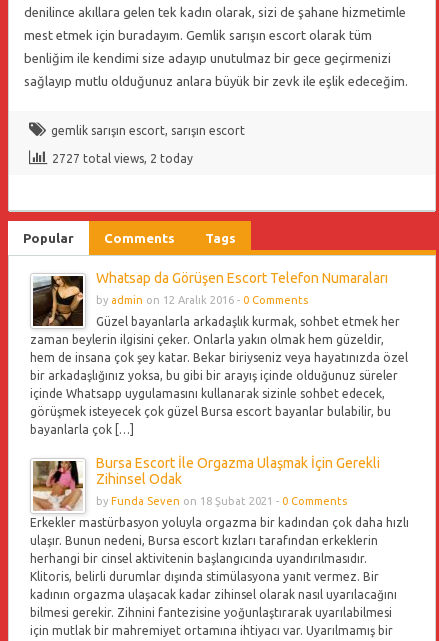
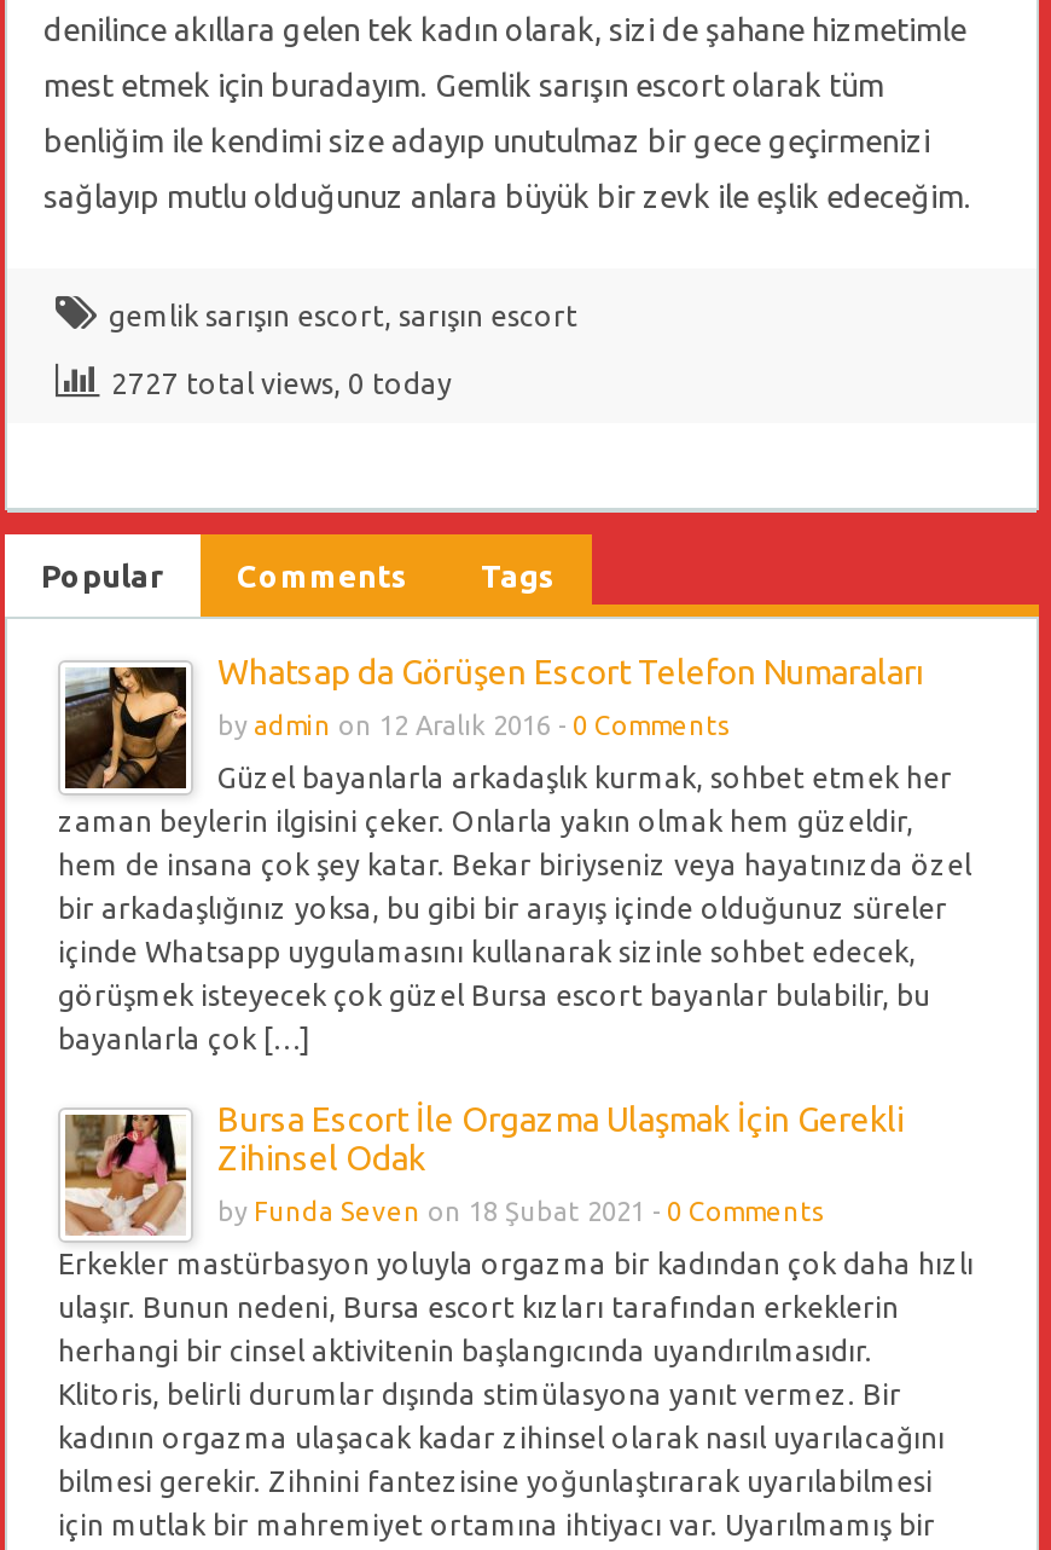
[52,152,193,165] 2727 total views, 2 today -> [111,368,452,399] 2727 total views, 0 today

